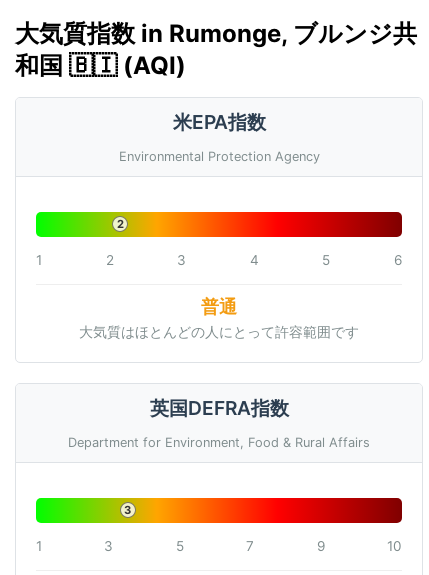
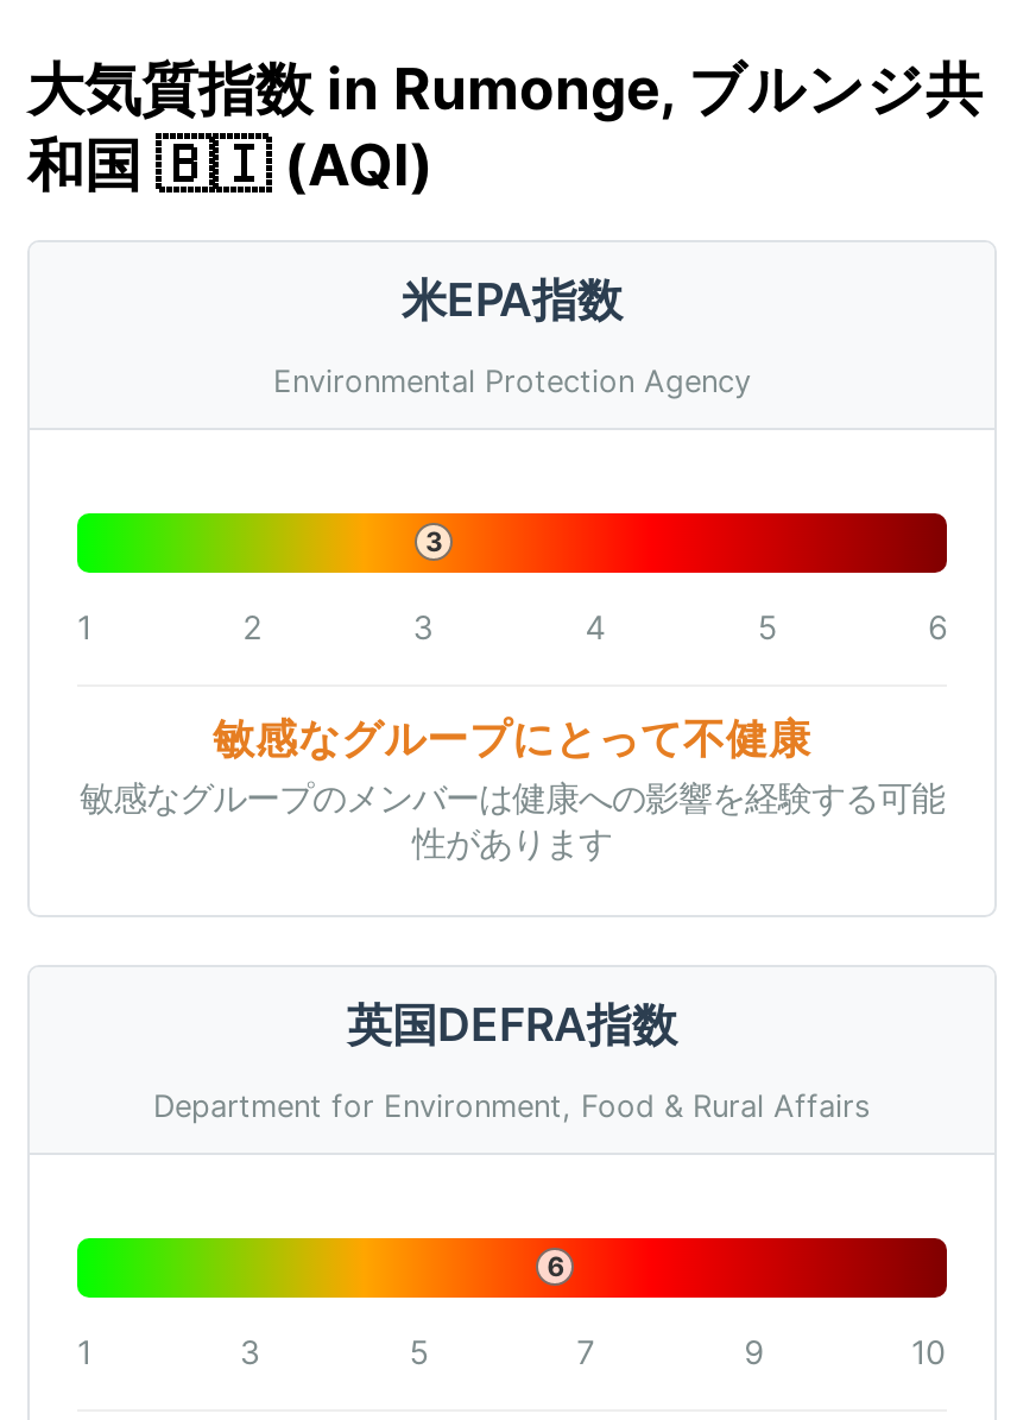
[117,217,124,231] 2 -> [425,526,442,559] 3
[79,296,359,340] 普通 | 大気質はほとんどの人にとって許容範囲です -> [80,712,945,862] 敏感なグループにとって不健康 | 敏感なグループのメンバーは健康への影響を経験する可能 | 性があります
[124,503,131,517] 3 -> [547,1250,564,1284] 6

